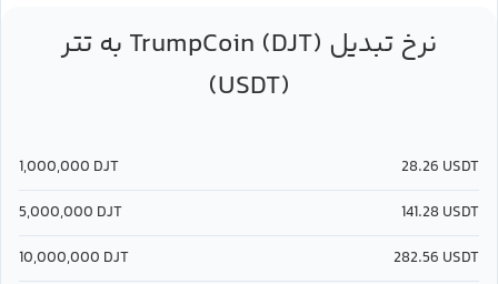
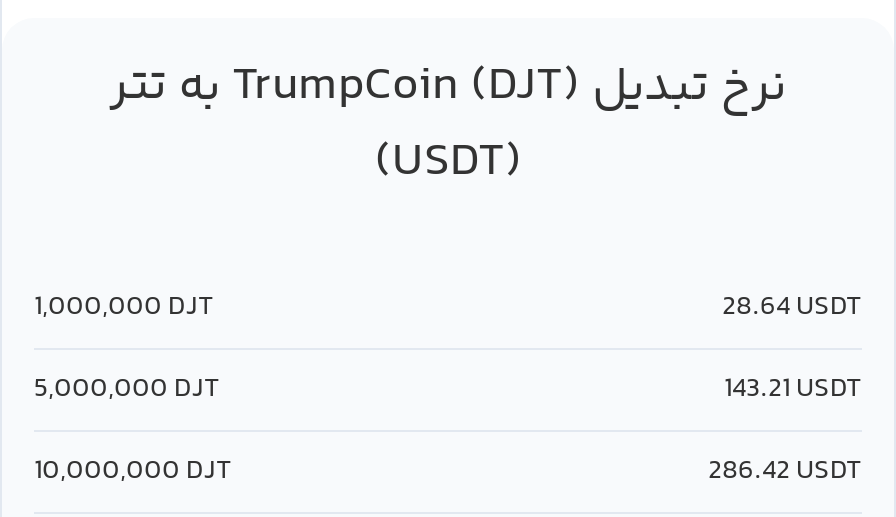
[401,155,479,179] 28.26 USDT -> [722,286,862,330] 28.64 USDT
[401,201,479,225] 141.28 USDT -> [724,368,862,412] 143.21 USDT
[394,246,479,271] 282.56 USDT -> [708,450,862,494] 286.42 USDT

